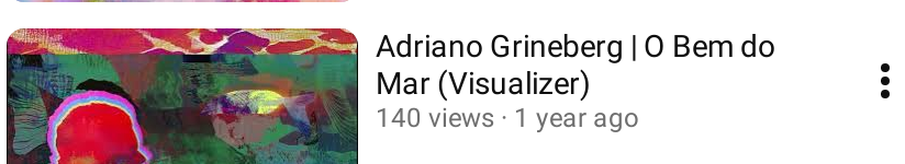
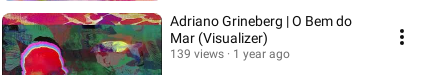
[376,102,639,132] 140 views 1 year ago -> [170,46,290,60] 139 views 1 year ago

